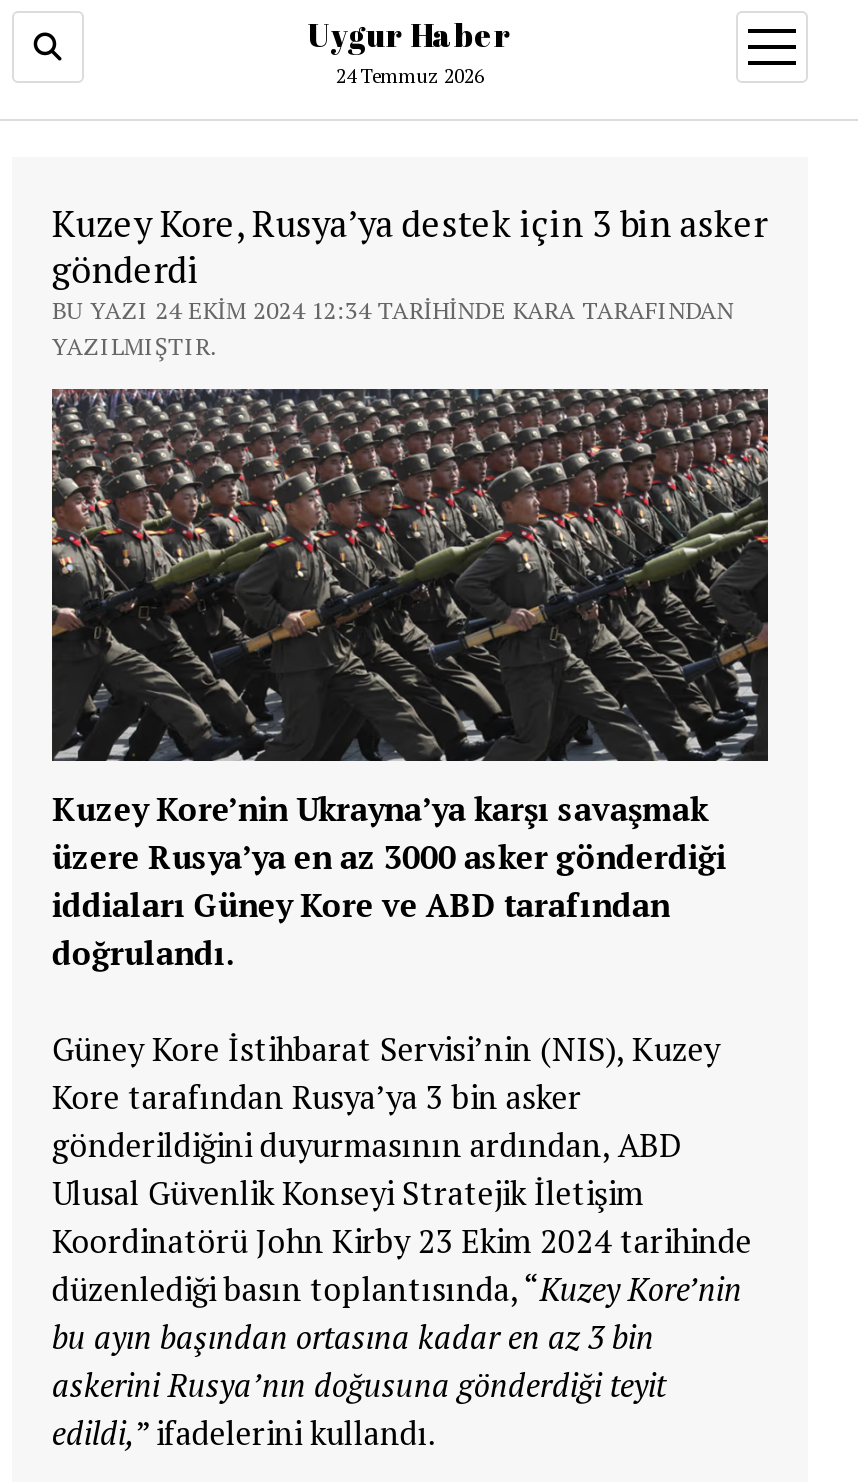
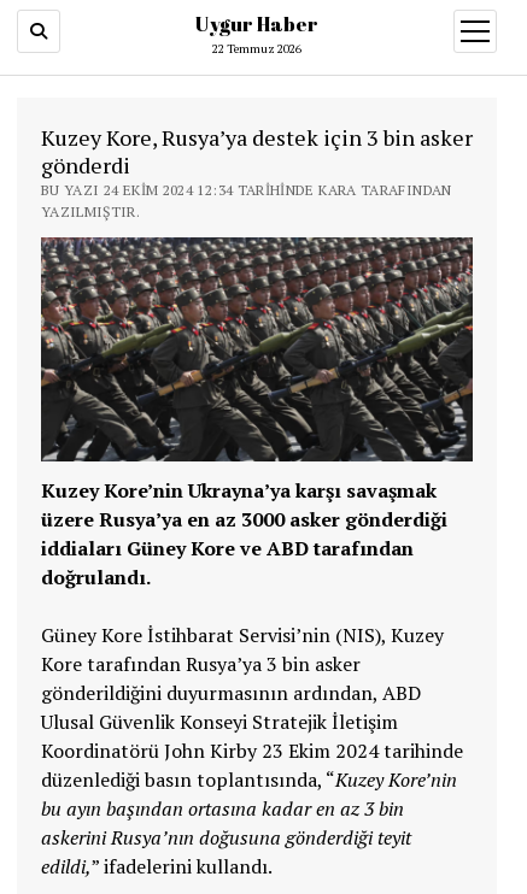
[336,63,484,89] 24 Temmuz 2026 -> [212,41,301,57] 22 Temmuz 2026

